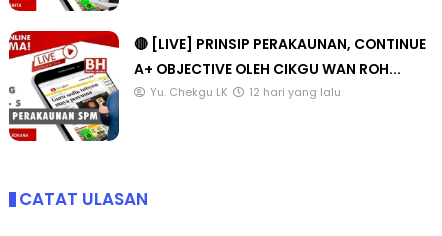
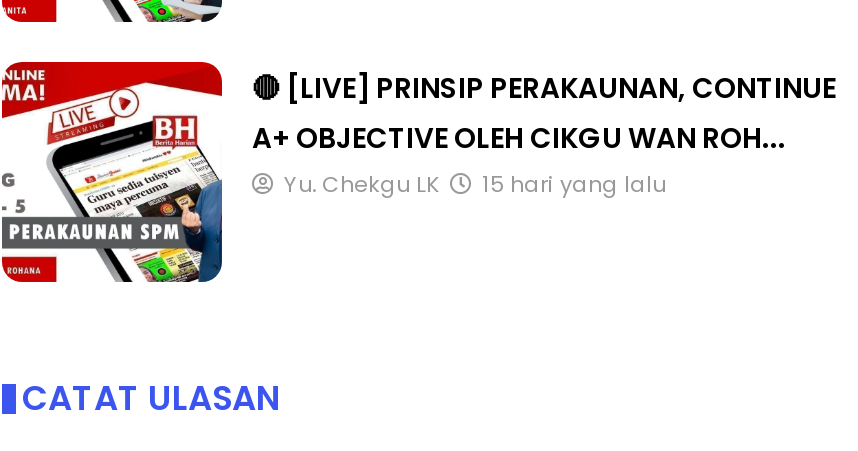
[249,85,341,100] 12 hari yang lalu -> [482,170,666,200] 15 hari yang lalu

